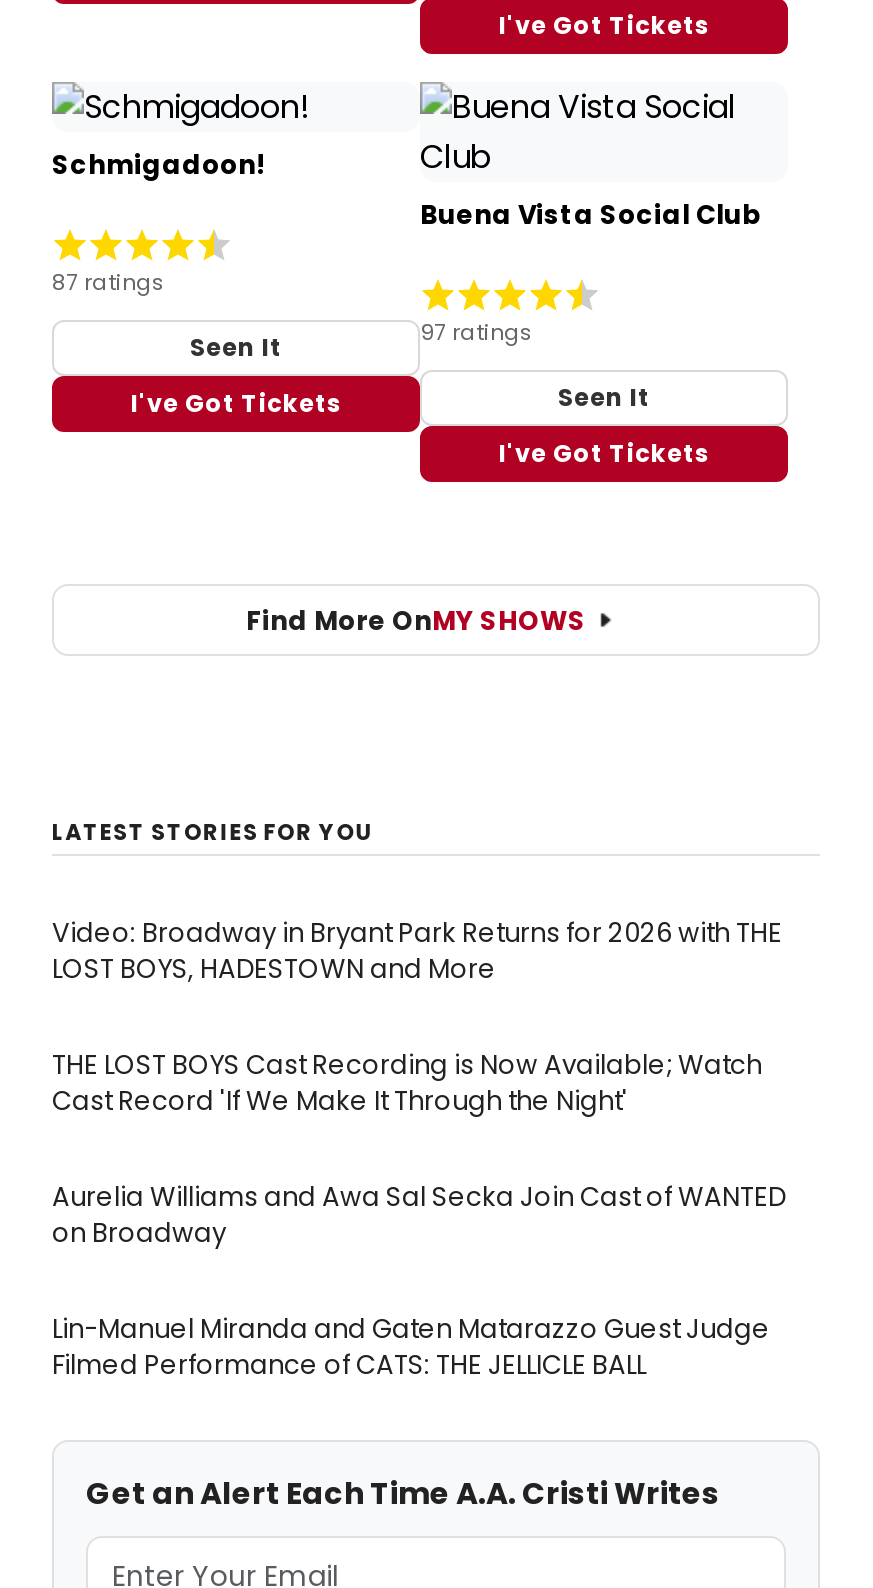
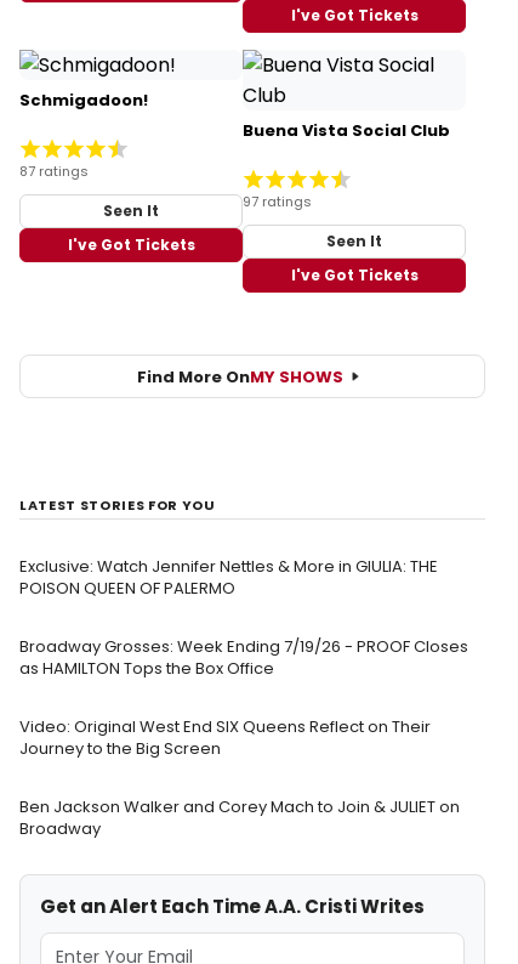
[52,914,782,988] Video: Broadway in Bryant Park Returns for 2026 with THE | LOST BOYS, HADESTOWN and More -> [19,555,438,600] Exclusive: Watch Jennifer Nettles & More in GIULIA: THE | POISON QUEEN OF PALERMO
[52,1046,762,1120] THE LOST BOYS Cast Recording is Now Available; Watch | Cast Record 'If We Make It Through the Night' -> [19,635,468,680] Broadway Grosses: Week Ending 7/19/26 - PROOF Closes | as HAMILTON Tops the Box Office
[52,1178,786,1252] Aurelia Williams and Awa Sal Secka Join Cast of WANTED | on Broadway -> [19,715,431,760] Video: Original West End SIX Queens Reflect on Their | Journey to the Big Screen
[52,1310,770,1384] Lin-Manuel Miranda and Gaten Matarazzo Guest Judge | Filmed Performance of CATS: THE JELLICLE BALL -> [19,795,460,840] Ben Jackson Walker and Corey Mach to Join & JULIET on | Broadway

